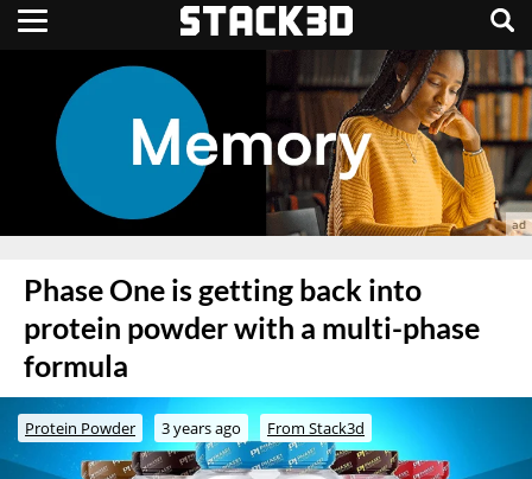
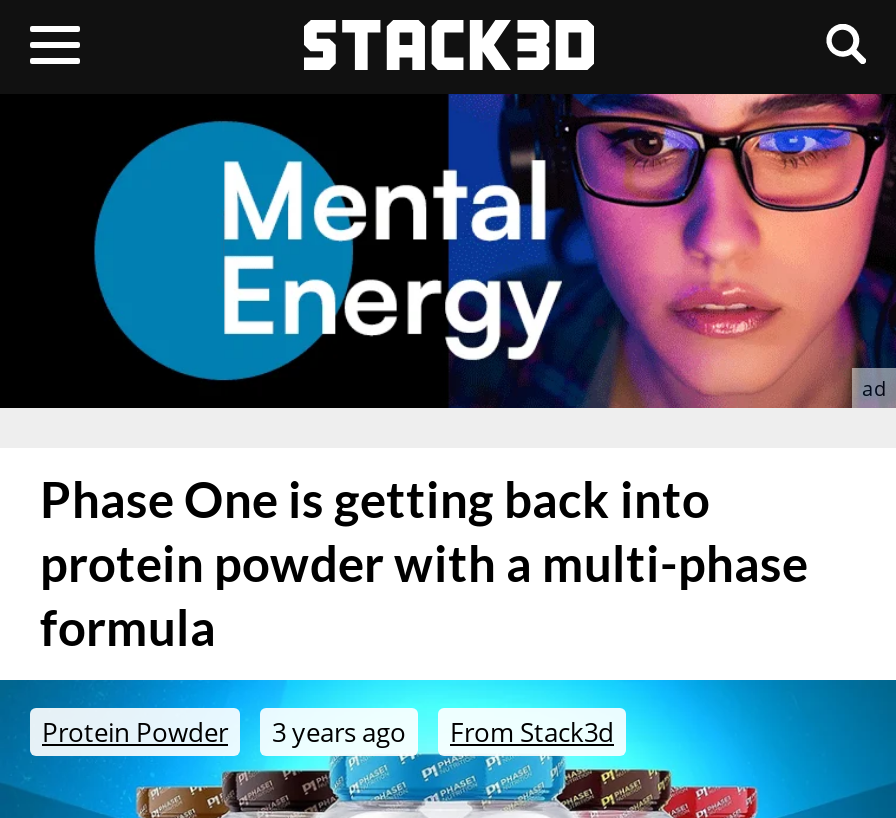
[132,50,528,237] [image] -> [222,92,890,410] [image]

